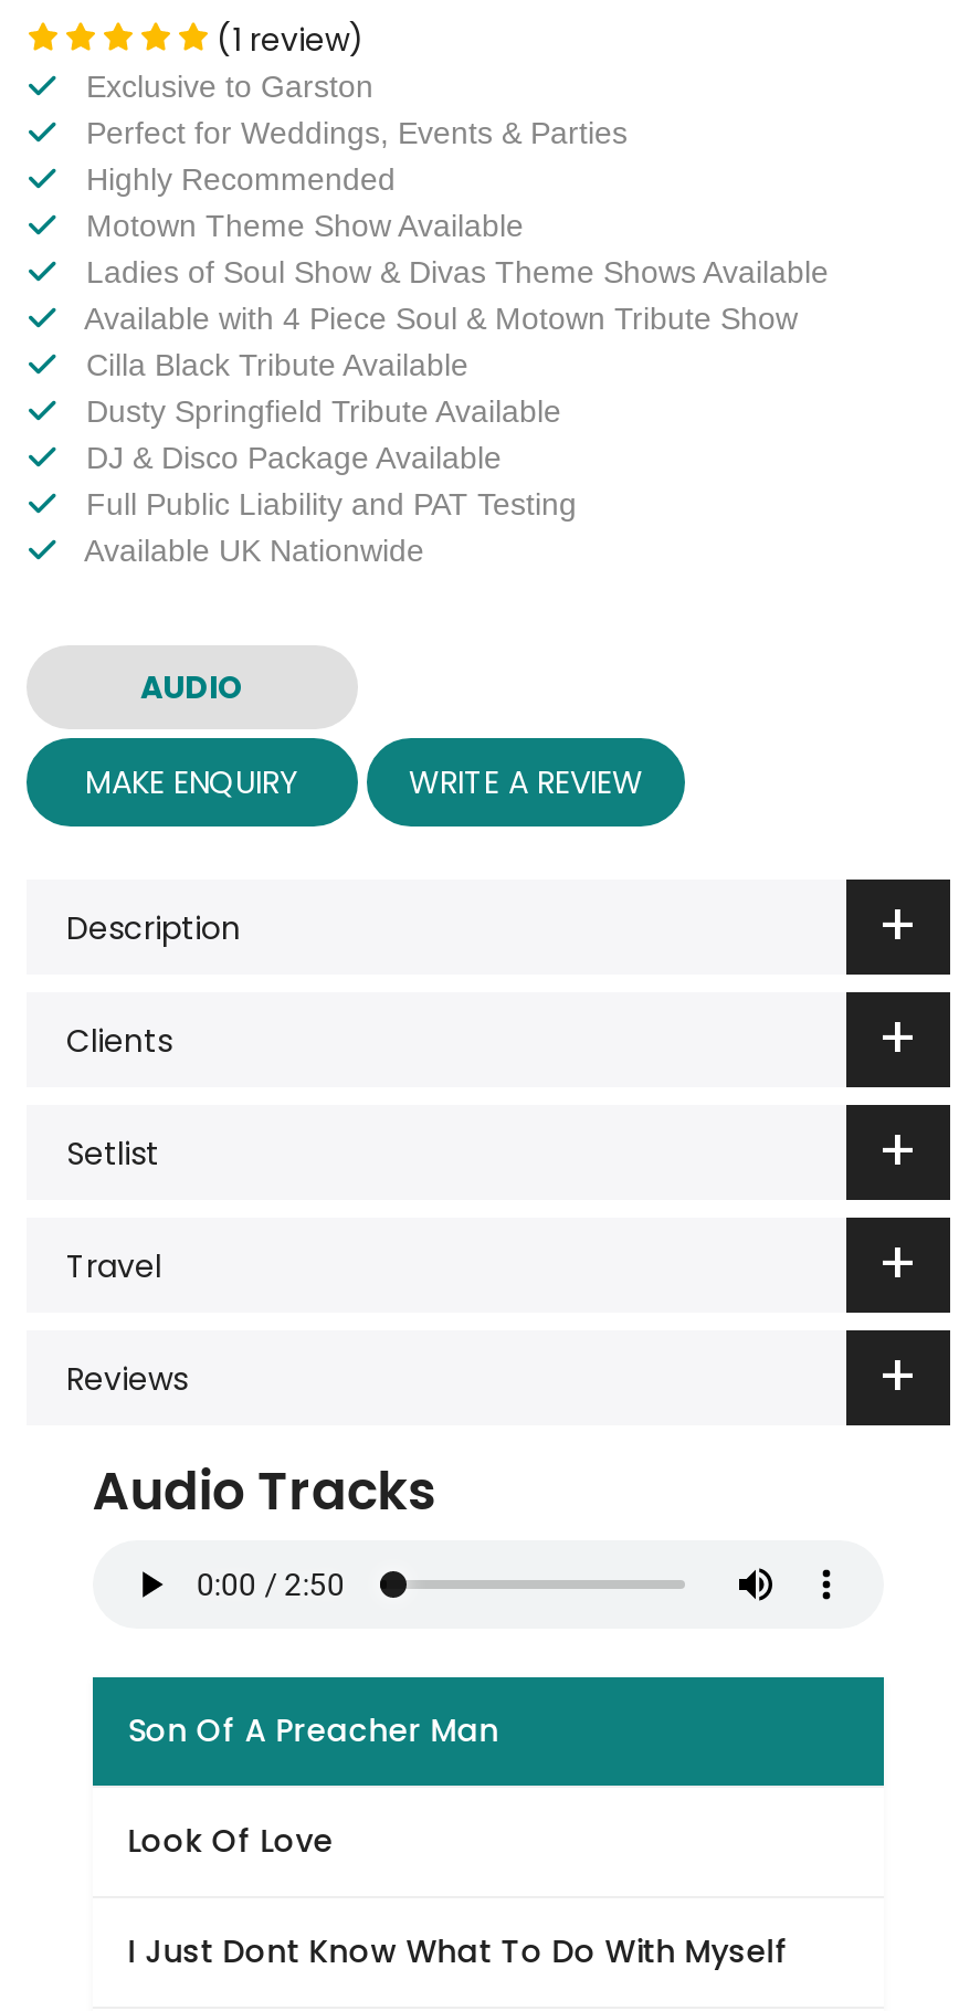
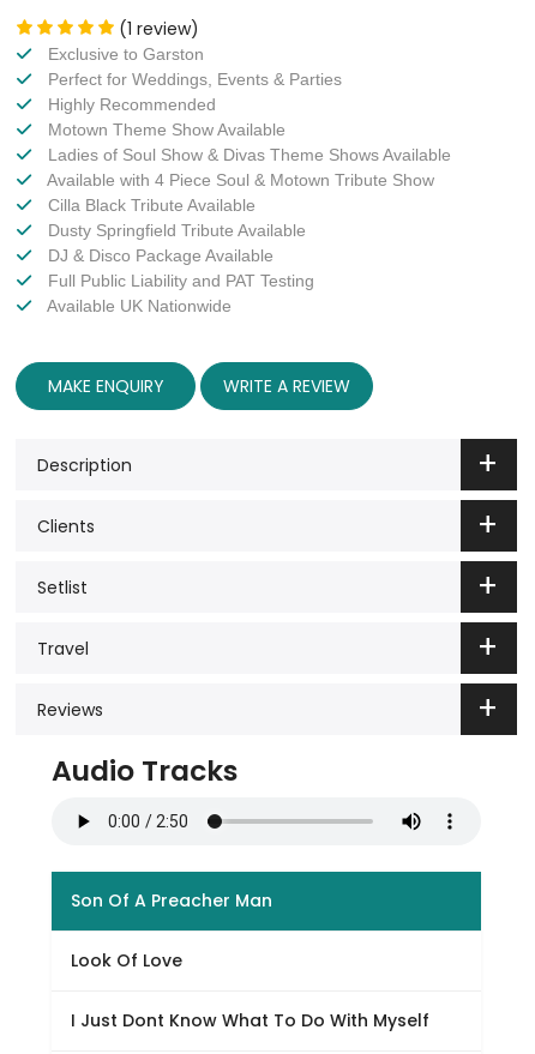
[140,664,244,708] AUDIO -> none

